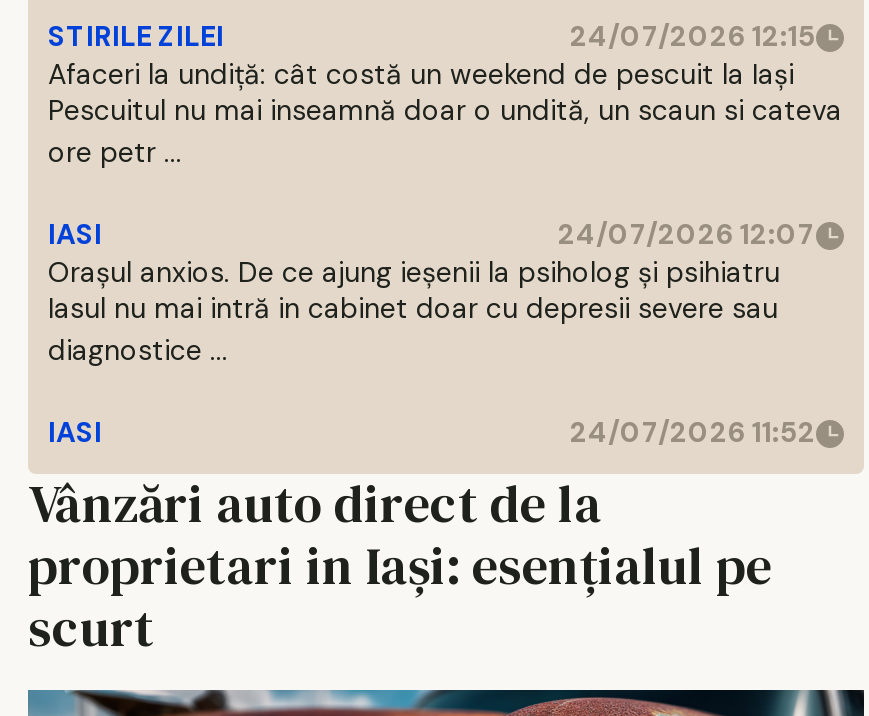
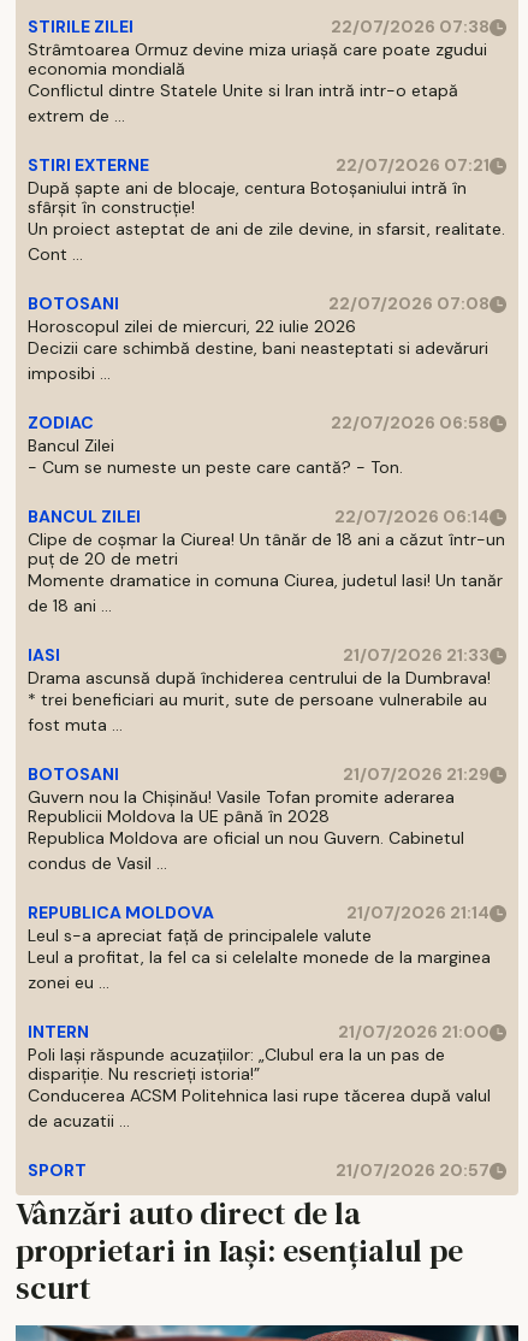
[48,18,842,170] 24/07/2026 12:15 | Afaceri la undiță: cât costă un weekend de pescuit la Iași | Pescuitul nu mai inseamnă doar o undită, un scaun si cateva | ore petr ... -> [28,16,505,616] 22/07/2026 07:38 | Strâmtoarea Ormuz devine miza uriașă care poate zgudui | economia mondială | Conflictul dintre Statele Unite si Iran intră intr-o etapă | extrem de ... | STIRI EXTERNE | 22/07/2026 07:21 | După șapte ani de blocaje, centura Botoșaniului intră în | sfârșit în construcție! | Un proiect asteptat de ani de zile devine, in sfarsit, realitate. | Cont ... | BOTOSANI | 22/07/2026 07:08 | Horoscopul zilei de miercuri, 22 iulie 2026 | Decizii care schimbă destine, bani neasteptati si adevăruri | imposibi ... | ZODIAC | 22/07/2026 06:58 | Bancul Zilei | - Cum se numeste un peste care cantă? - Ton. | BANCUL ZILEI | 22/07/2026 06:14 | Clipe de coșmar la Ciurea! Un tânăr de 18 ani a căzut într-un | puț de 20 de metri | Momente dramatice in comuna Ciurea, judetul Iasi! Un tanăr | de 18 ani ...
[48,216,816,450] 24/07/2026 12:07 | Orașul anxios. De ce ajung ieșenii la psiholog și psihiatru | Iasul nu mai intră in cabinet doar cu depresii severe sau | diagnostice ... | IASI | 24/07/2026 11:52 -> [28,644,491,1181] 21/07/2026 21:33 | Drama ascunsă după închiderea centrului de la Dumbrava! | * trei beneficiari au murit, sute de persoane vulnerabile au | fost muta ... | BOTOSANI | 21/07/2026 21:29 | Guvern nou la Chișinău! Vasile Tofan promite aderarea | Republicii Moldova la UE până în 2028 | Republica Moldova are oficial un nou Guvern. Cabinetul | condus de Vasil ... | REPUBLICA MOLDOVA | 21/07/2026 21:14 | Leul s-a apreciat față de principalele valute | Leul a profitat, la fel ca si celelalte monede de la marginea | zonei eu ... | INTERN | 21/07/2026 21:00 | Poli Iași răspunde acuzațiilor: „Clubul era la un pas de | dispariție. Nu rescrieți istoria!” | Conducerea ACSM Politehnica Iasi rupe tăcerea după valul | de acuzatii ... | SPORT | 21/07/2026 20:57

